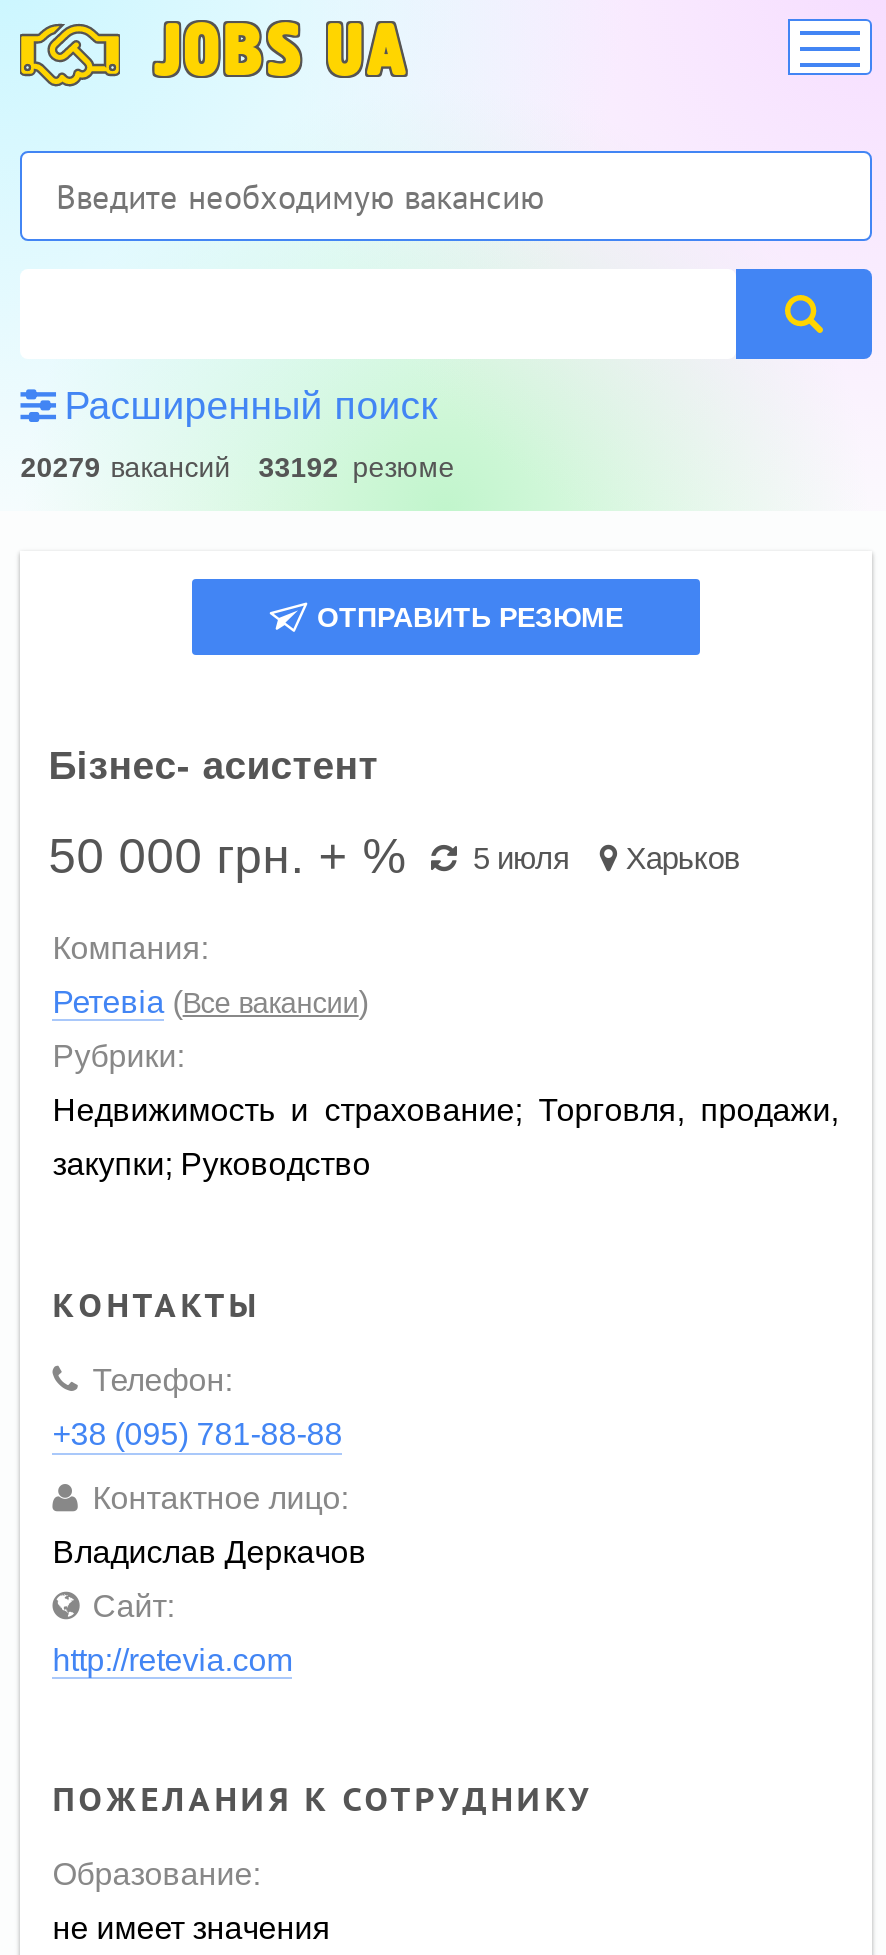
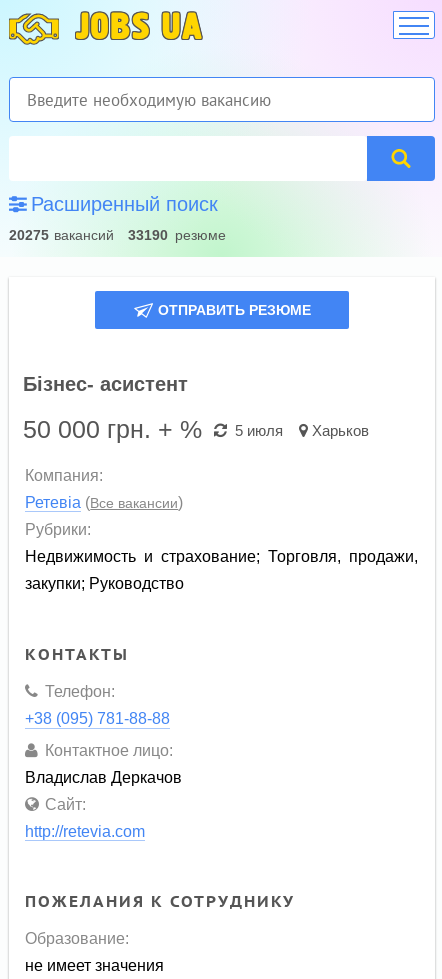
[20,451,230,483] 20279 вакансий -> [9,227,114,243] 20275 вакансий
[258,451,454,483] 33192 резюме -> [128,227,226,243] 33190 резюме

